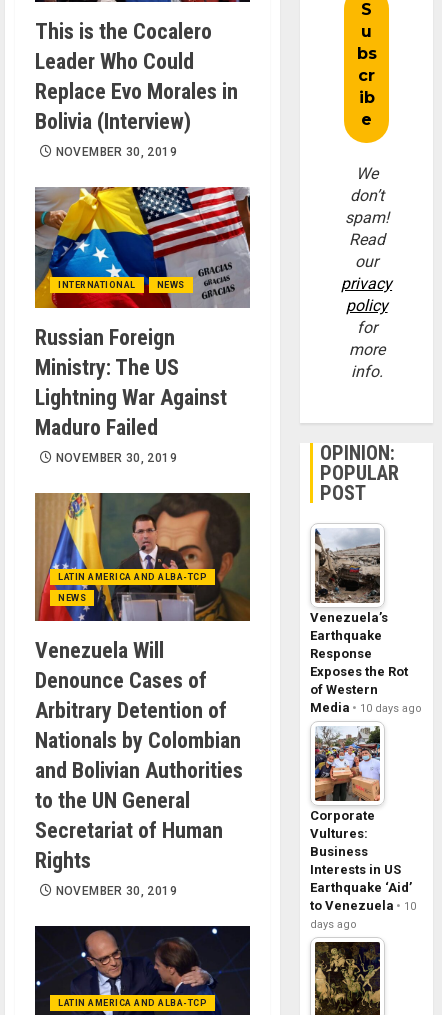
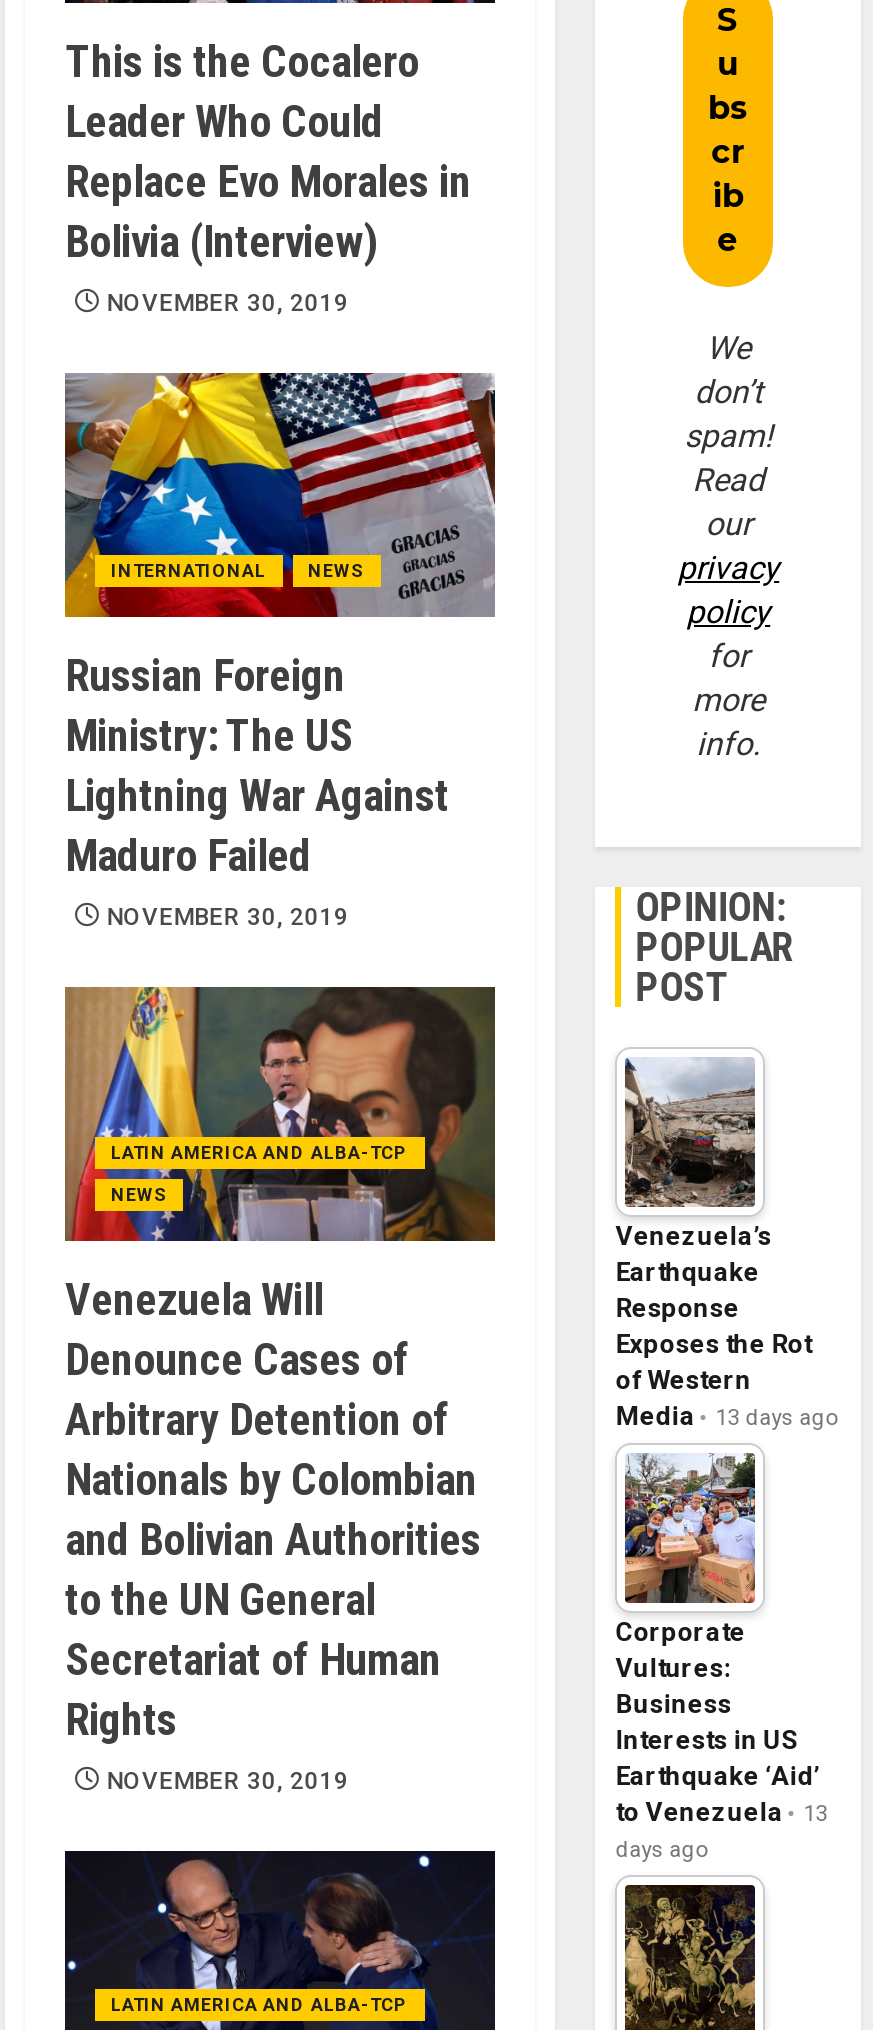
[310,700,422,715] Media 10 days ago -> [616,1402,840,1432] Media 13 days ago
[310,898,416,913] to Venezuela 10 -> [616,1798,828,1828] to Venezuela 13

